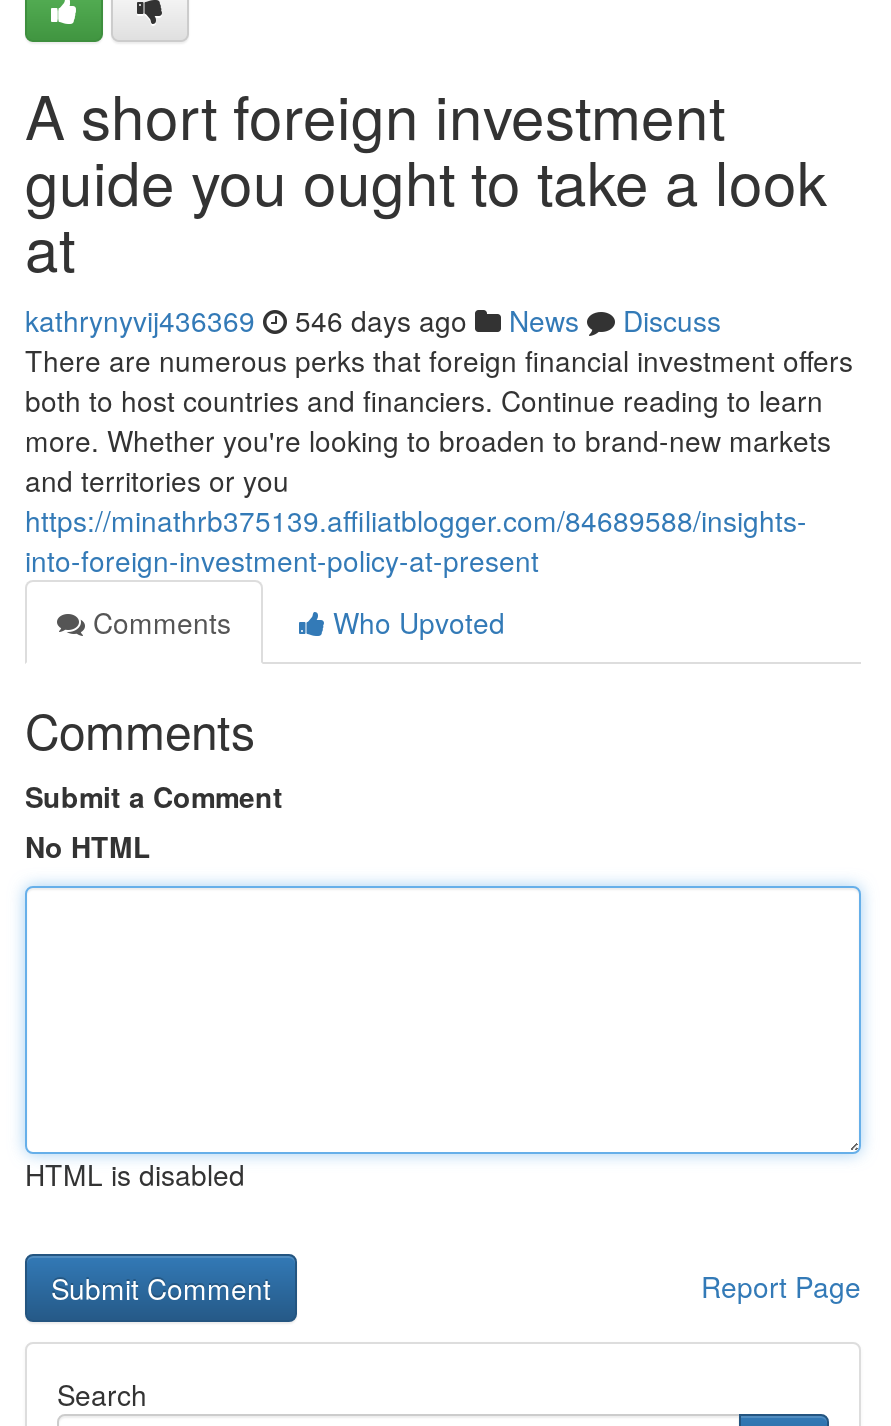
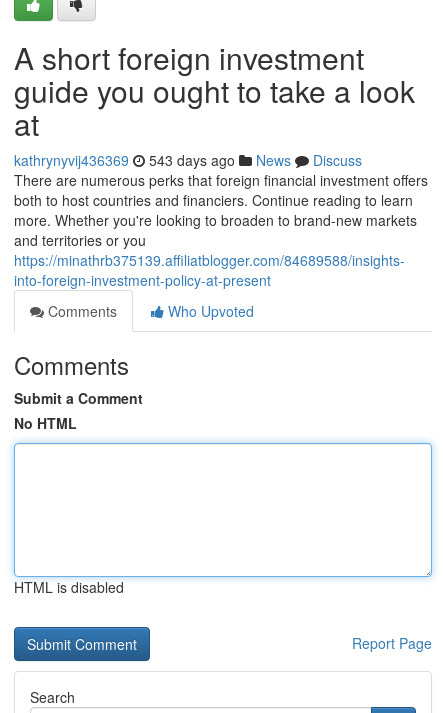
[25,300,721,340] kathrynyvij436369 546 days ago News Discuss -> [14,150,362,170] kathrynyvij436369 543 days ago News Discuss

